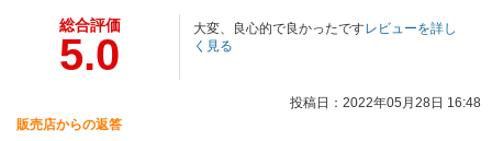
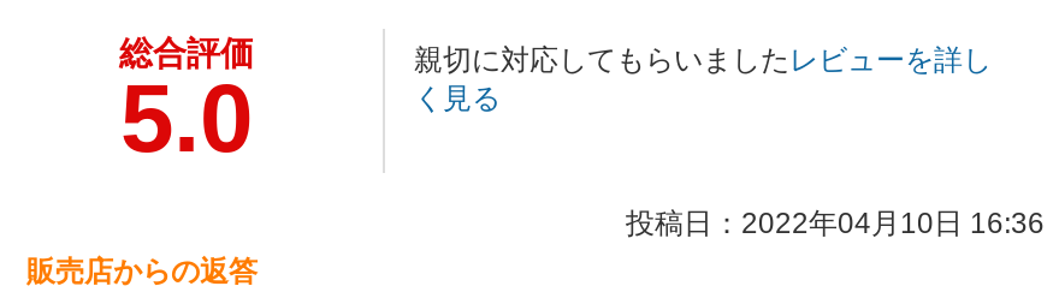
[193,20,457,36] 大変、良心的で良かったですレビューを詳し -> [414,42,992,76] 親切に対応してもらいましたレビューを詳し
[290,95,481,110] 投稿日：2022年05月28日 16:48 -> [626,206,1045,239] 投稿日：2022年04月10日 16:36

